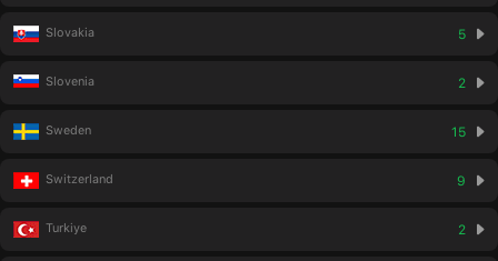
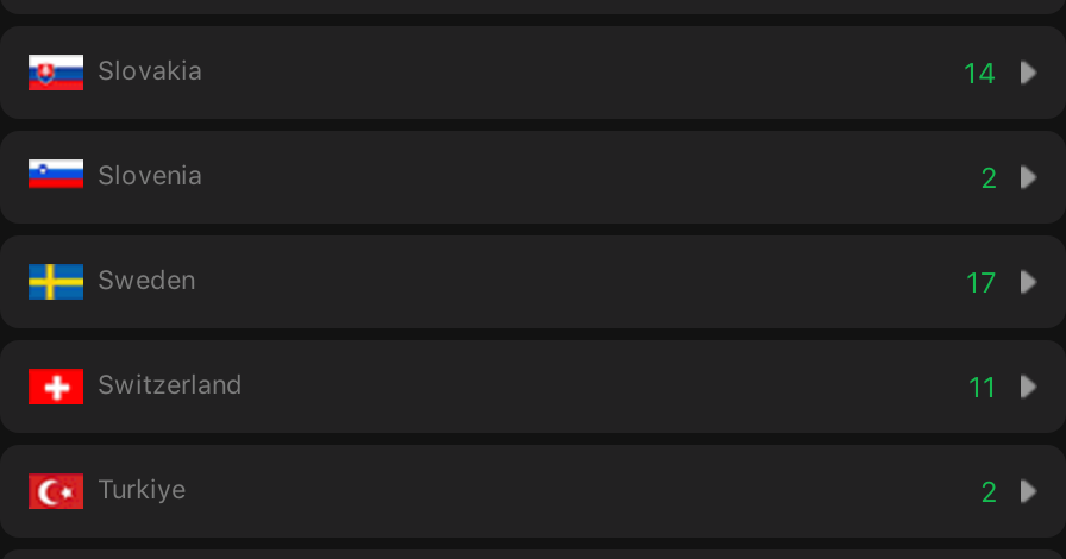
[458,26,466,42] 5 -> [964,56,997,89] 14
[451,124,466,139] 15 -> [966,265,997,299] 17
[457,173,466,188] 9 -> [968,370,997,403] 11

